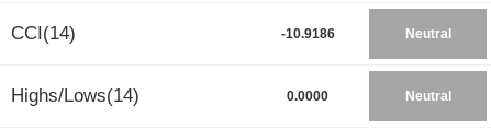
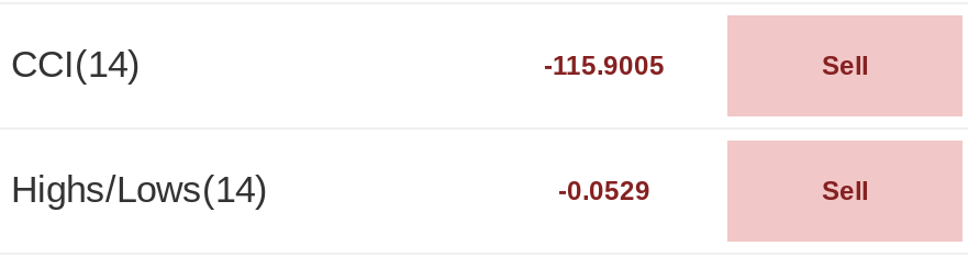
[281,26,451,42] -10.9186 | Neutral -> [544,51,868,81] -115.9005 | Sell
[287,89,451,104] 0.0000 | Neutral -> [558,176,868,207] -0.0529 | Sell

